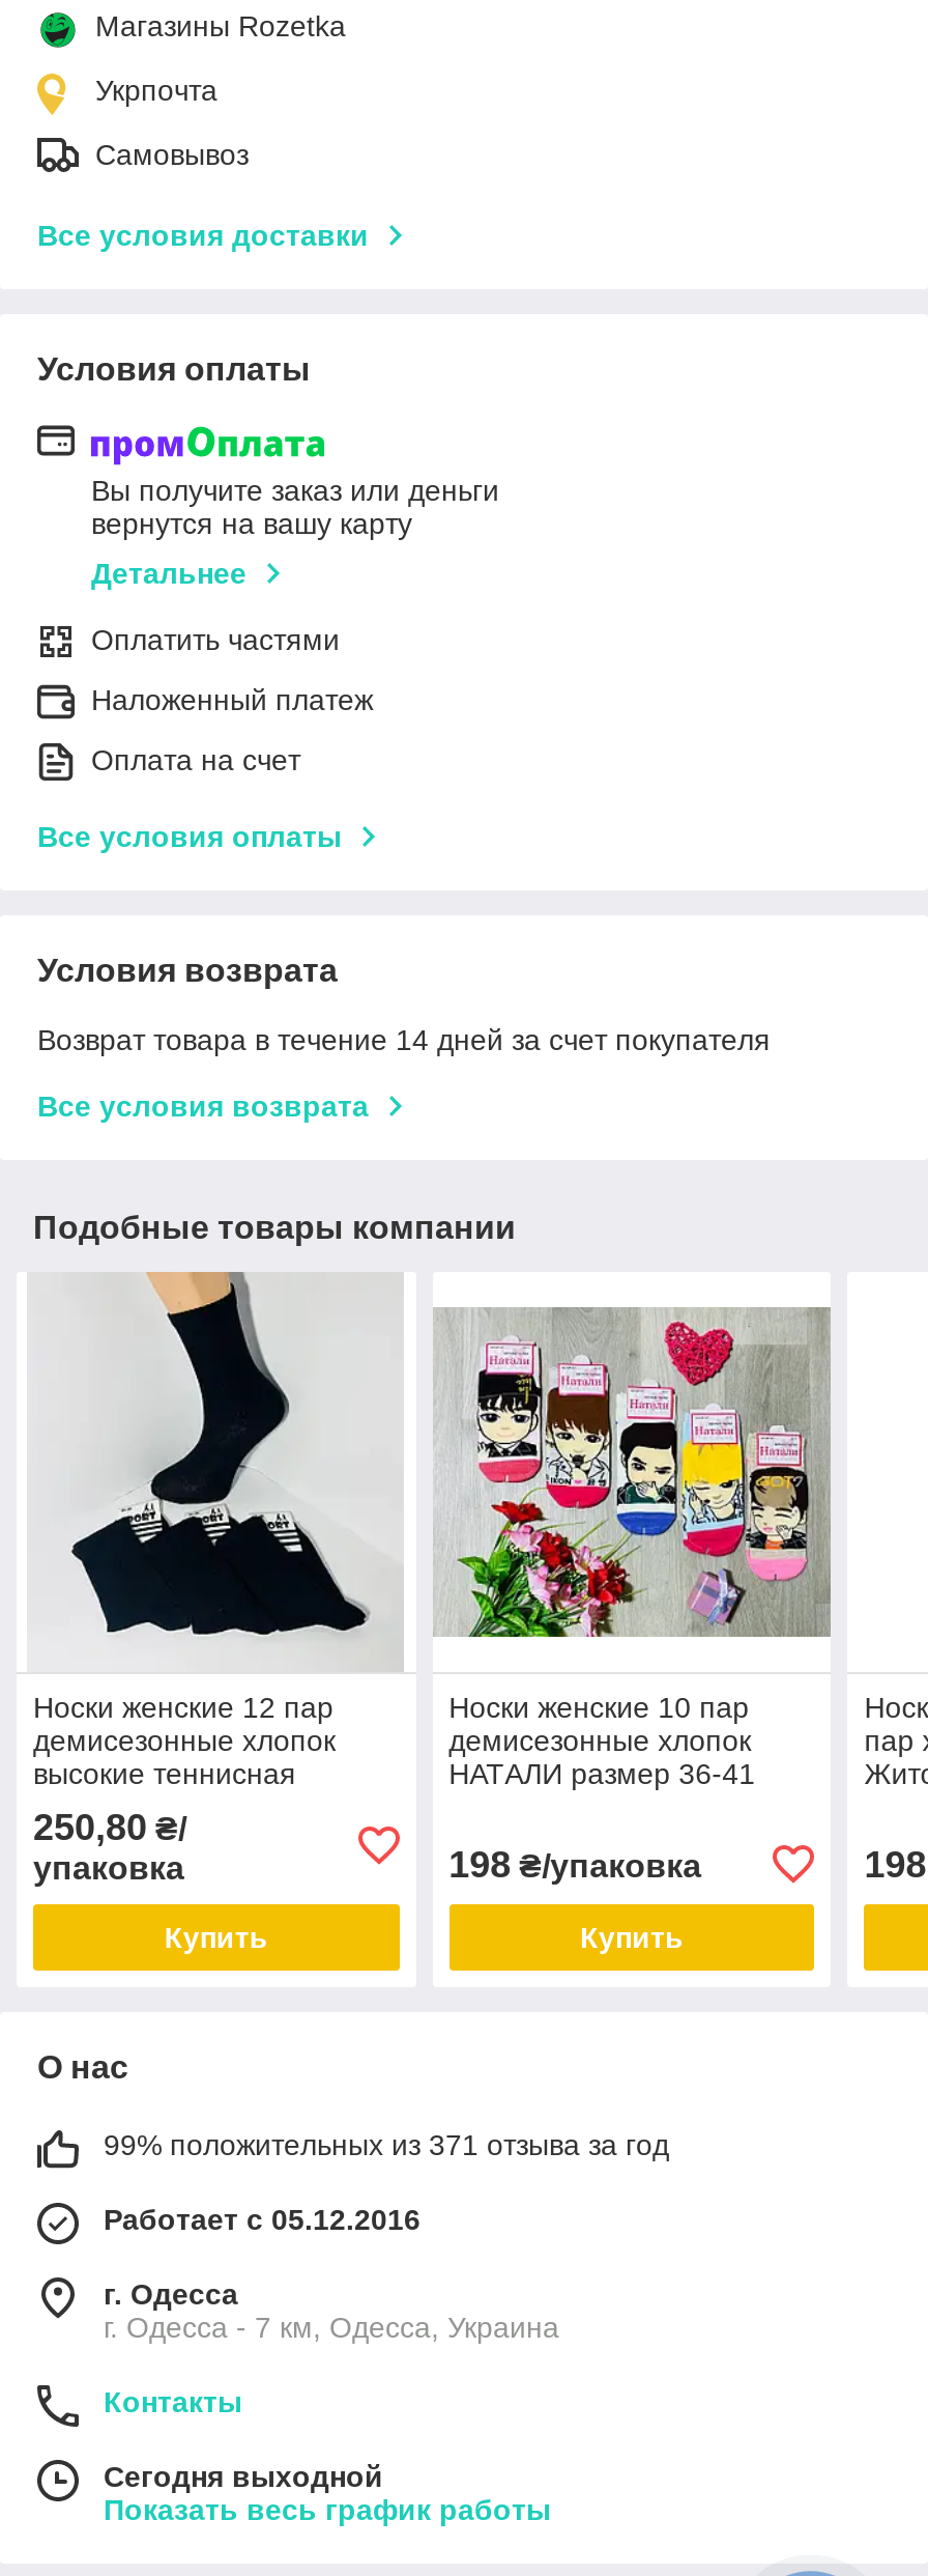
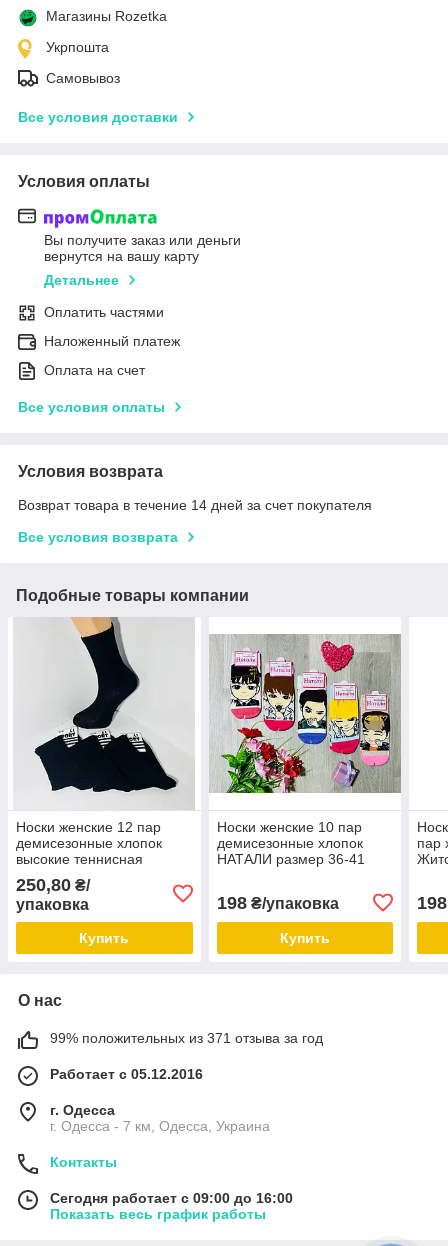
[95,75,218,108] Укрпочта -> [46,39,109,55] Укрпошта
[104,2459,383,2492] Сегодня выходной -> [50,1189,293,1205] Сегодня работает с 09:00 до 16:00

